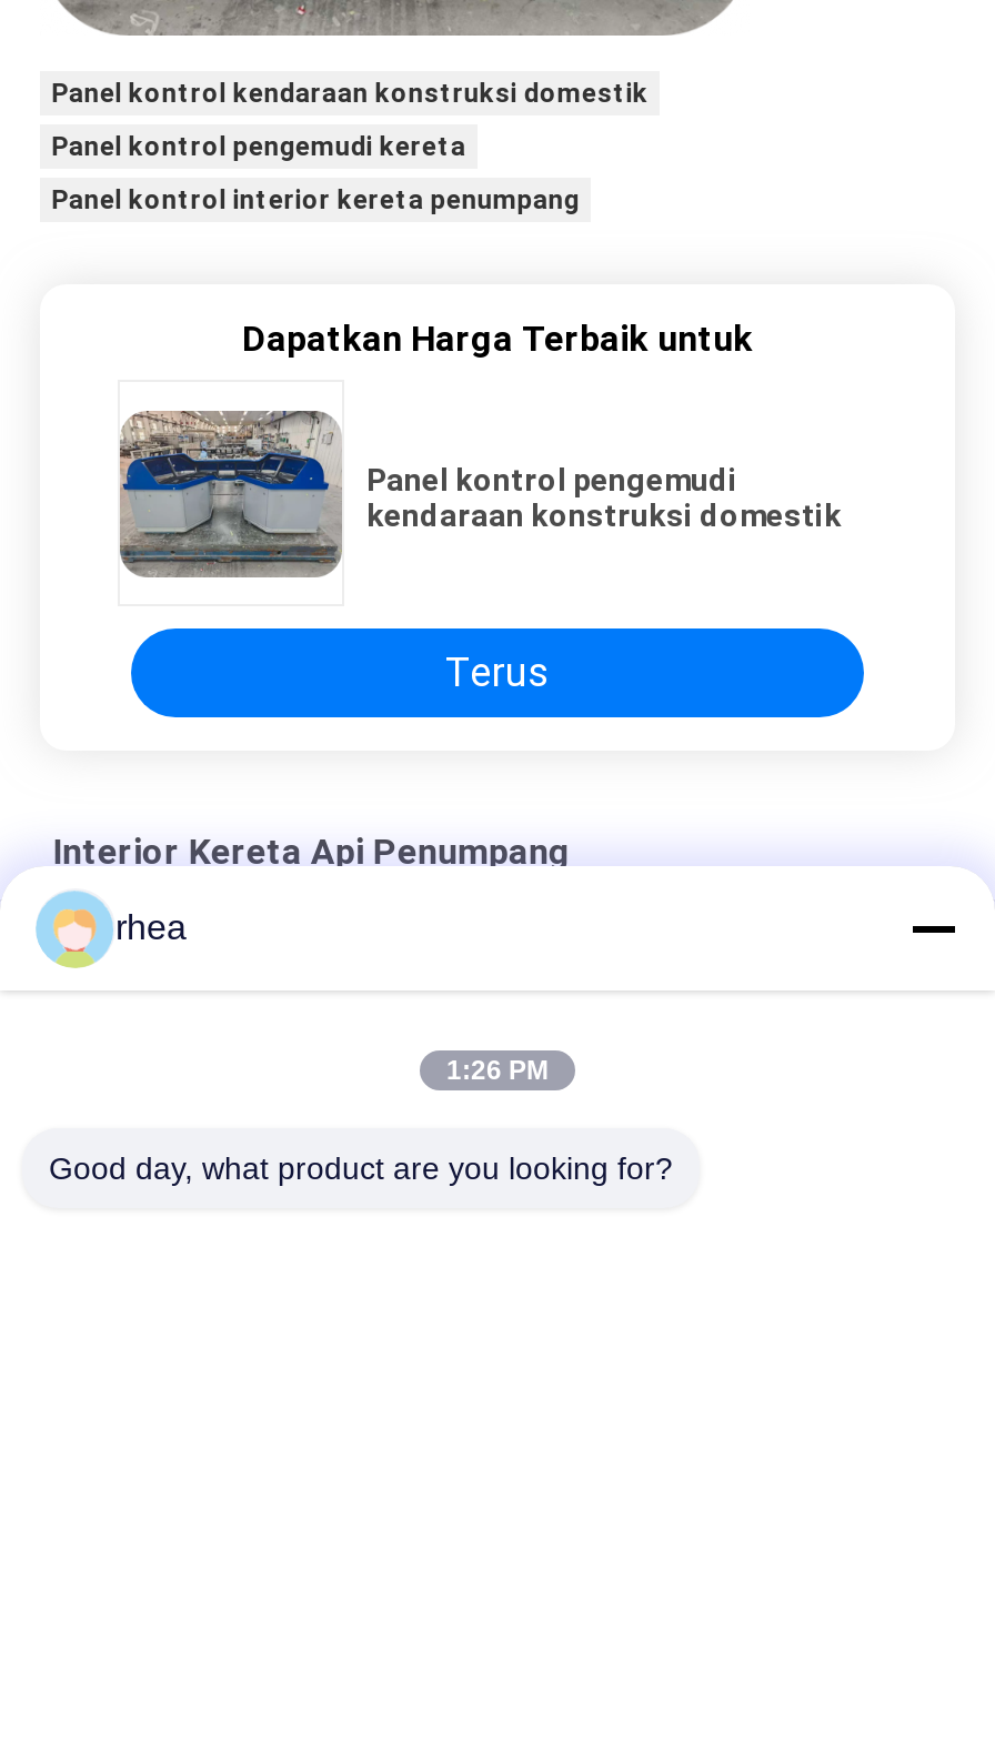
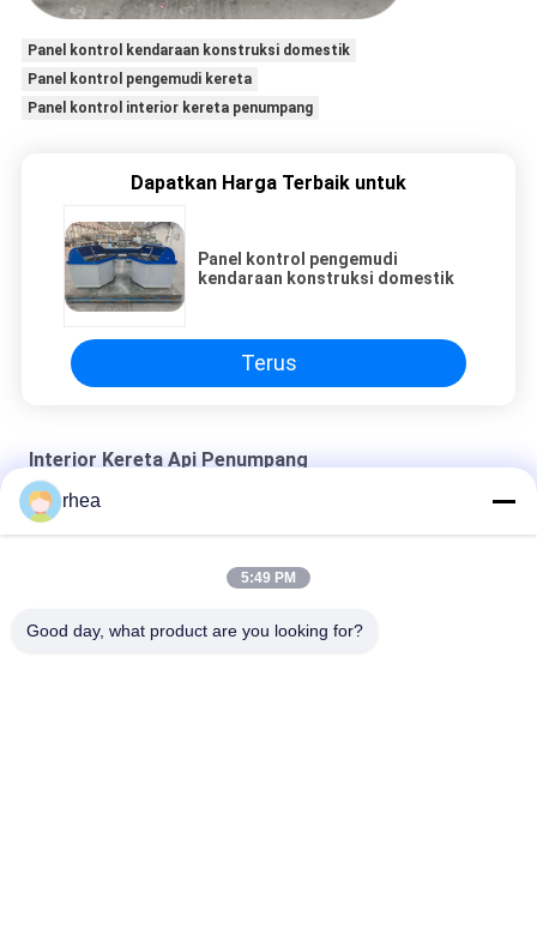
[446,1055,549,1086] 1:26 PM -> [241,569,296,586] 5:49 PM

